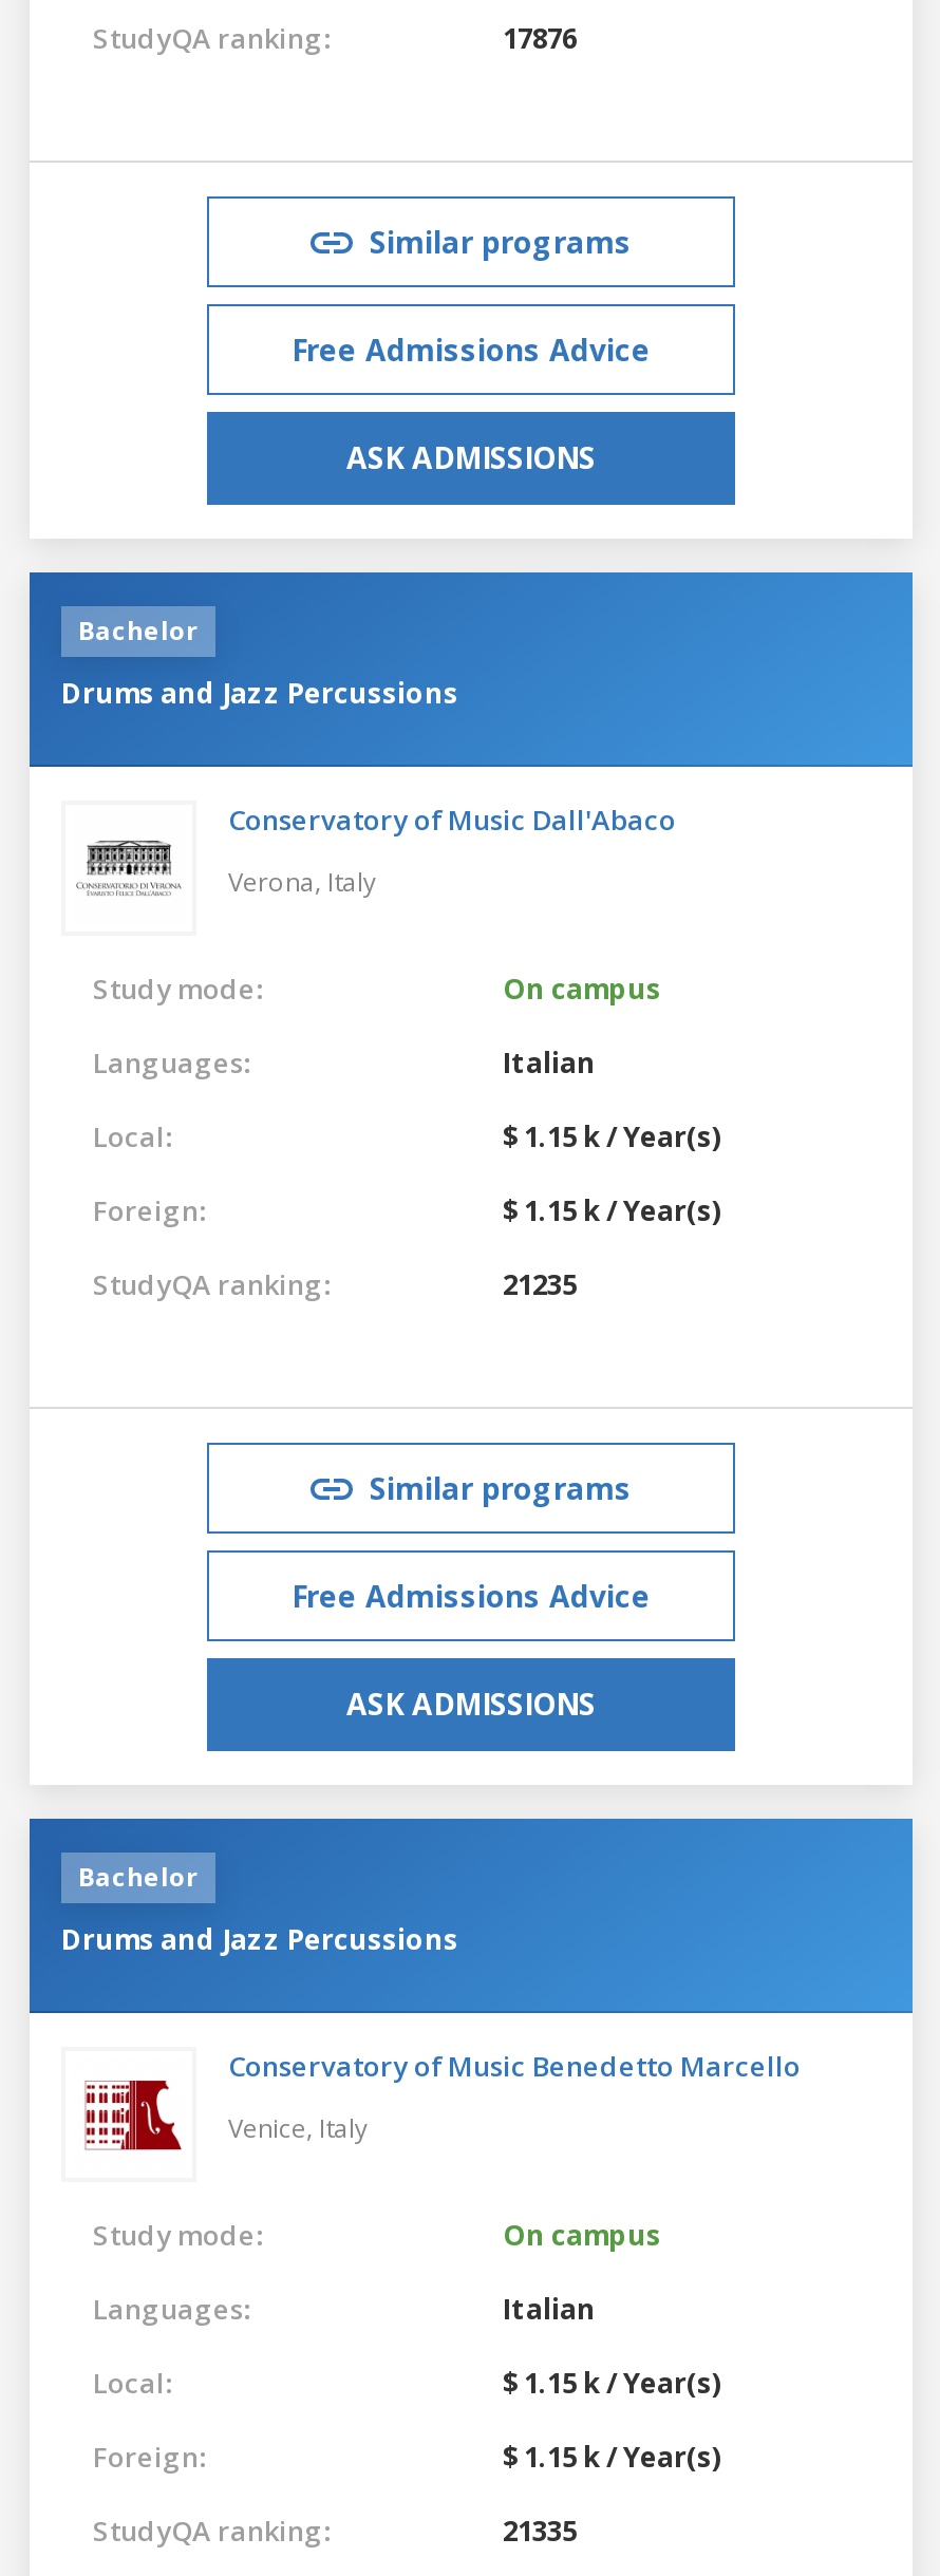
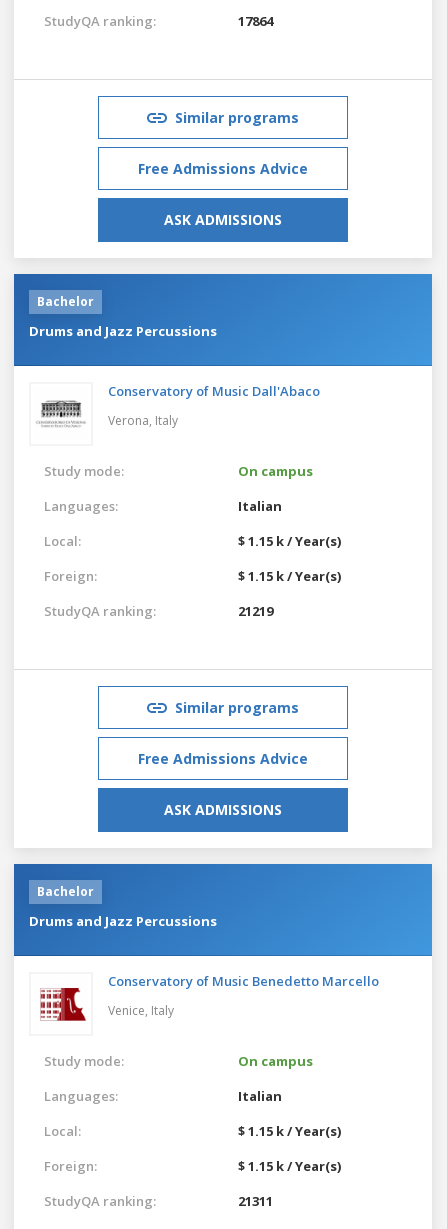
[503,19,577,57] 17876 -> [238,12,273,30] 17864
[503,1265,577,1303] 21235 -> [238,602,273,620] 21219
[503,2511,577,2549] 21335 -> [238,1192,273,1210] 21311

